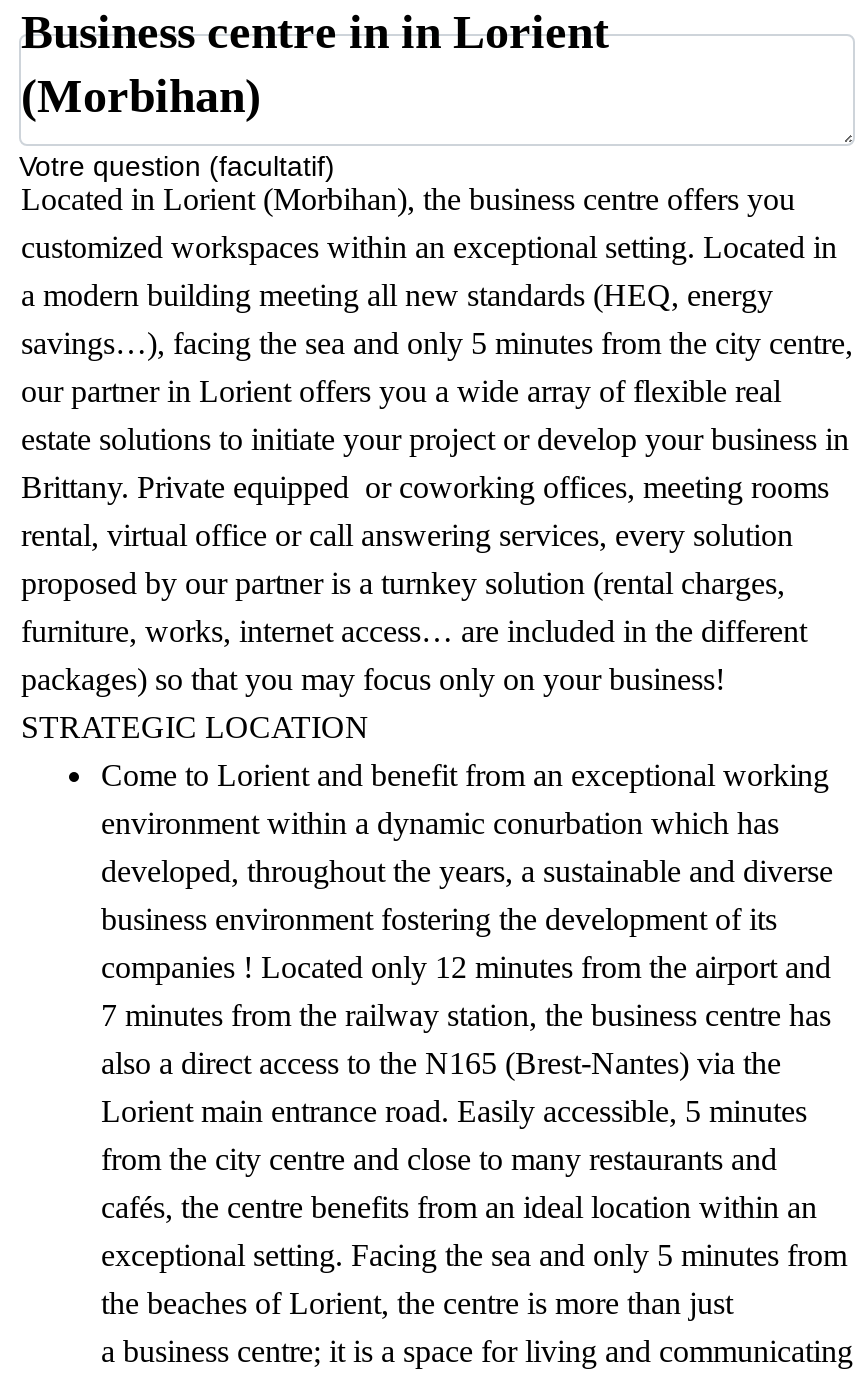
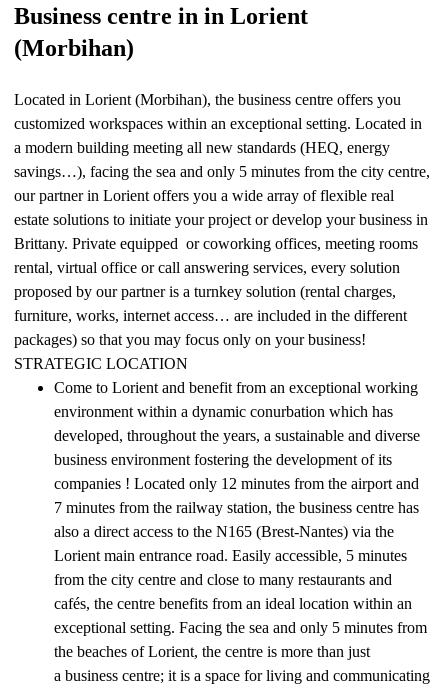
[19,150,335,182] Votre question (facultatif) -> none

